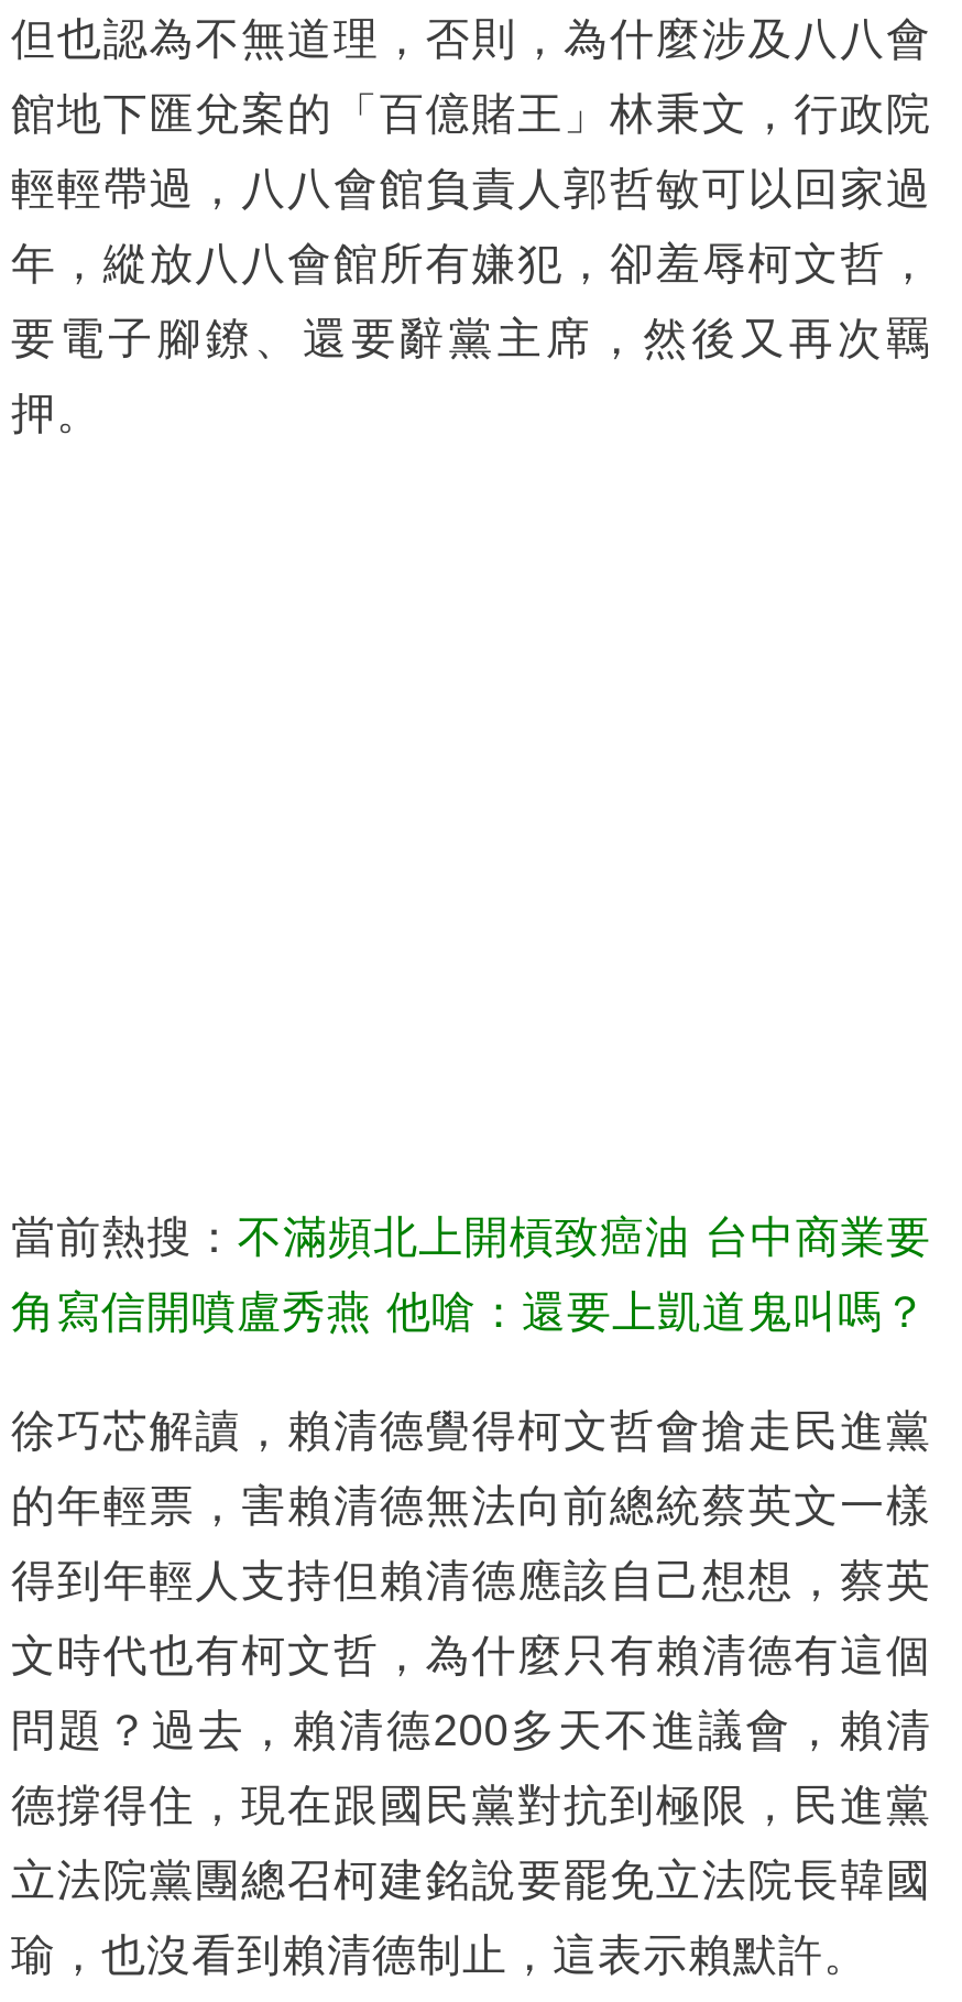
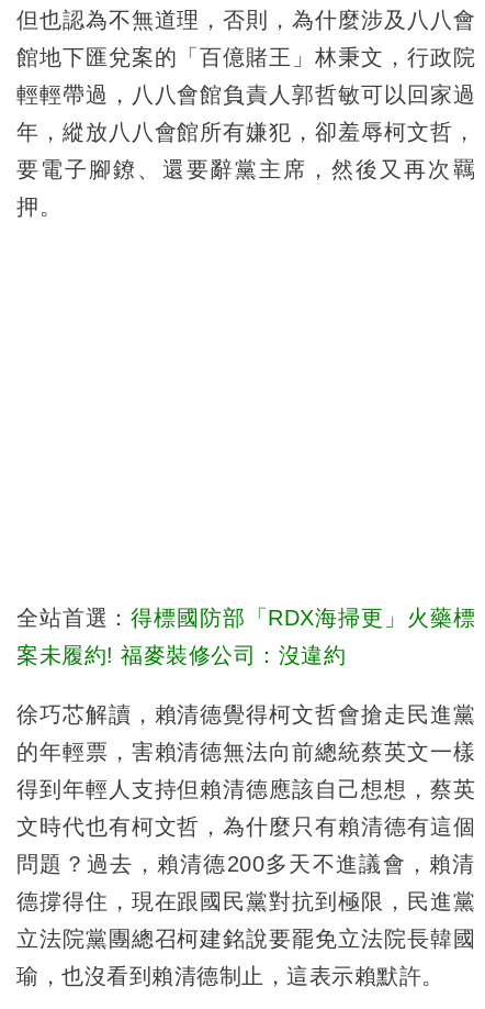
[11,1212,931,1260] 當前熱搜：不滿頻北上開槓致癌油 台中商業要 -> [16,605,475,629] 全站首選：得標國防部「RDX海掃更」火藥標
[11,1287,928,1335] 角寫信開噴盧秀燕 他嗆：還要上凱道鬼叫嗎？ -> [16,643,346,667] 案未履約! 福麥裝修公司：沒違約

